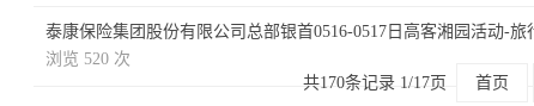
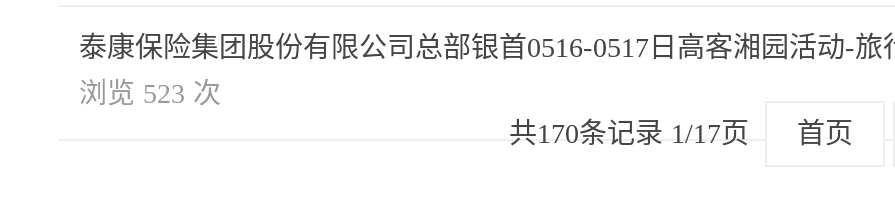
[45,50,131,68] 浏览 520 次 -> [79,79,221,109] 浏览 523 次

